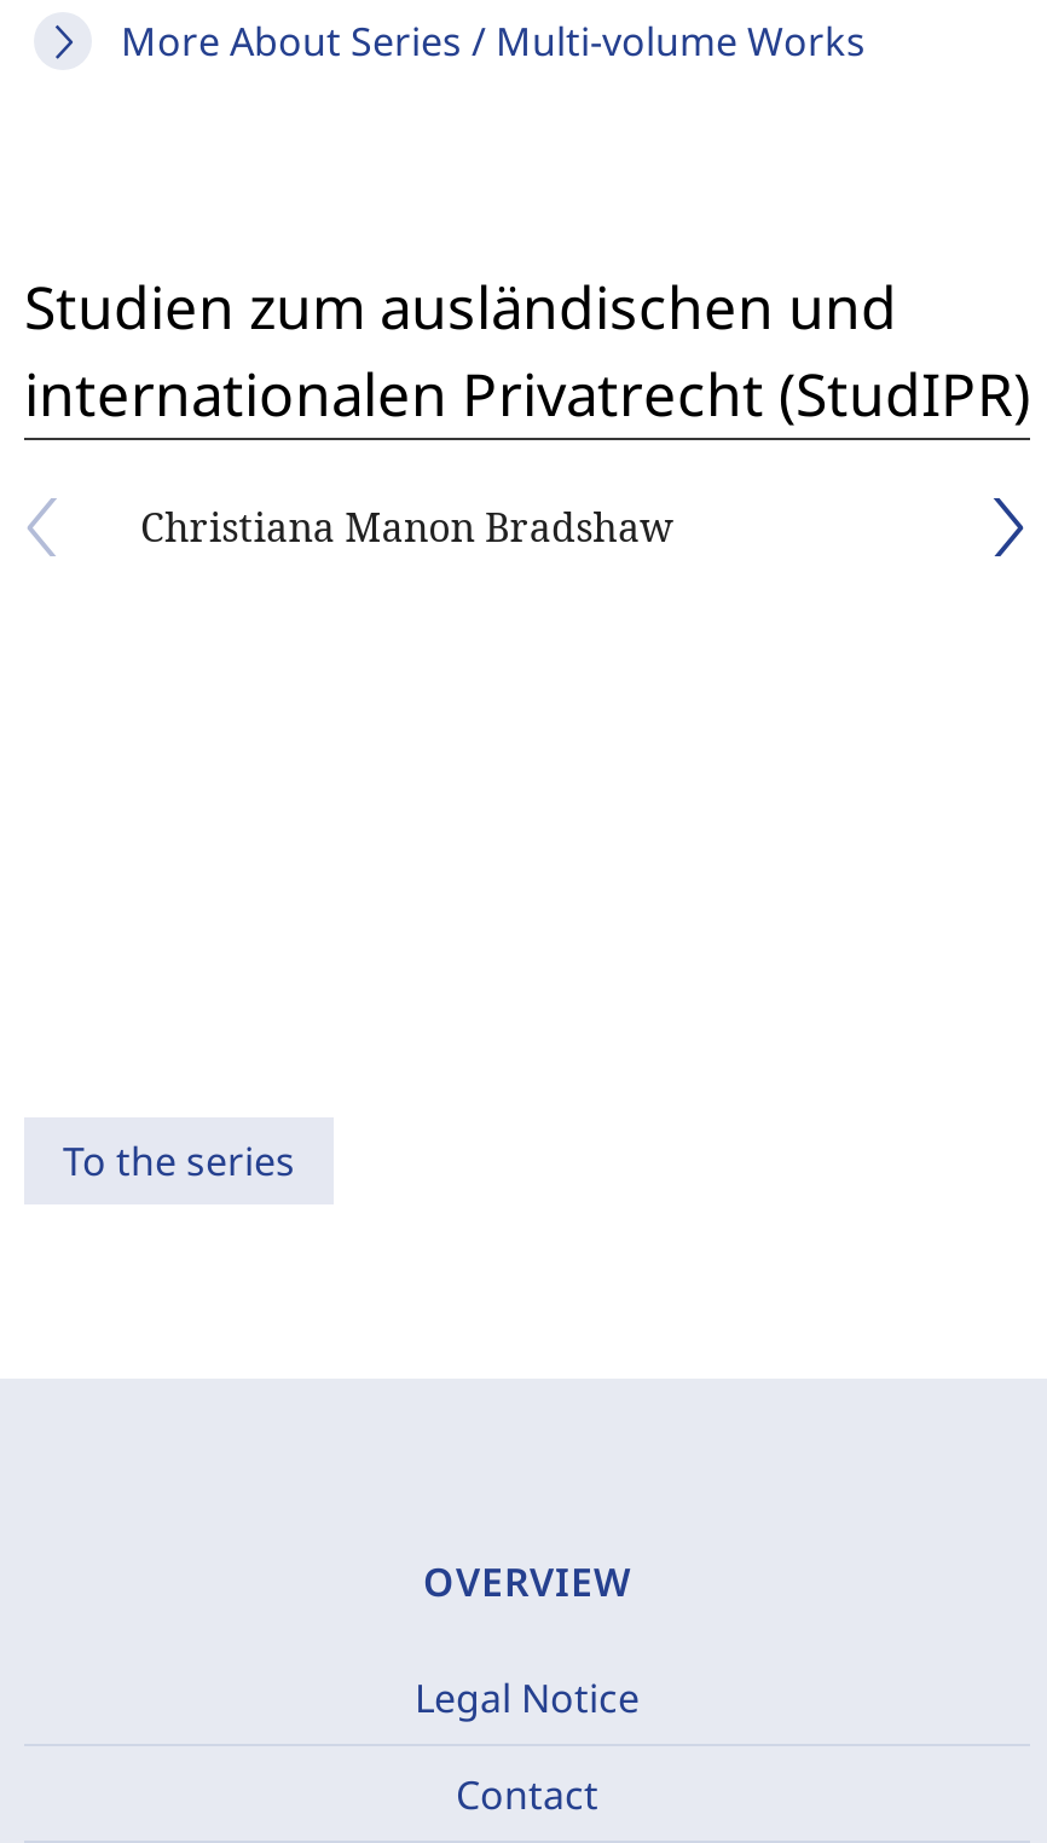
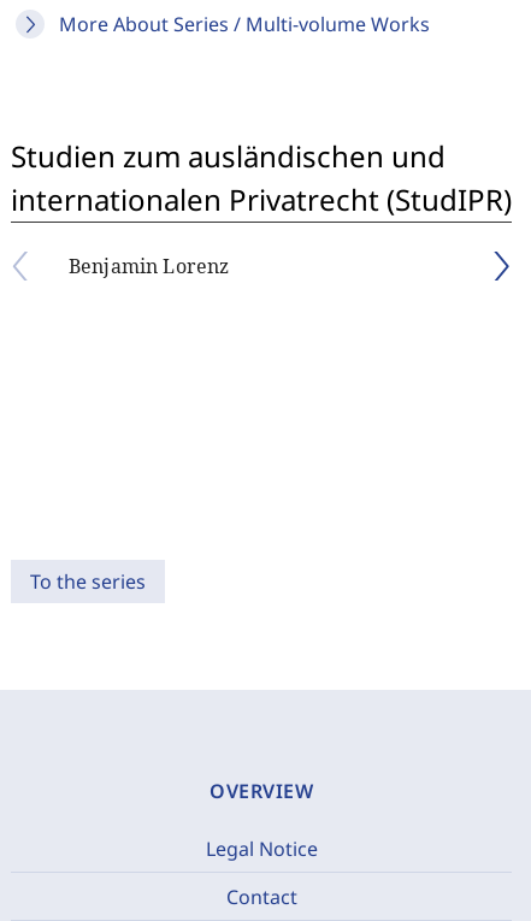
[140,501,674,554] Christiana Manon Bradshaw -> [69,253,229,279] Benjamin Lorenz

